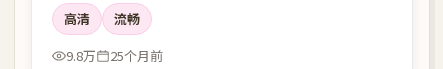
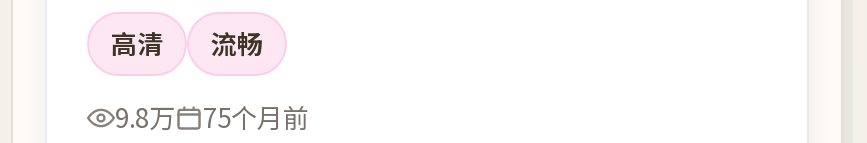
[66,46,163,65] 9.8万 25个月前 -> [115,98,309,136] 9.8万 75个月前

